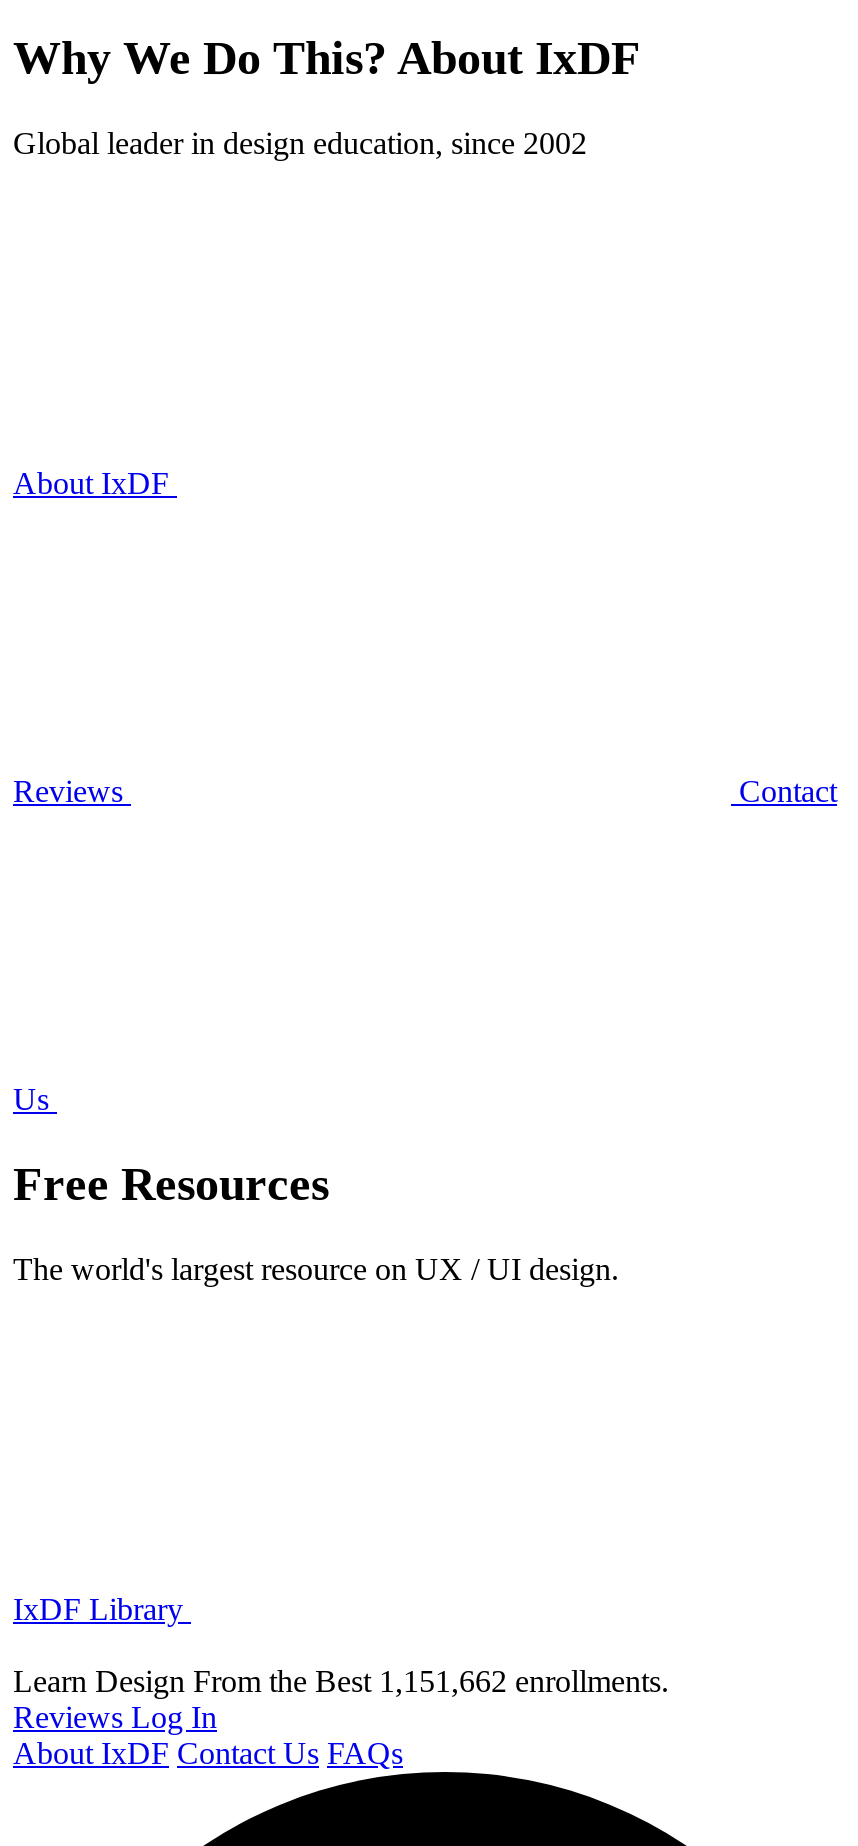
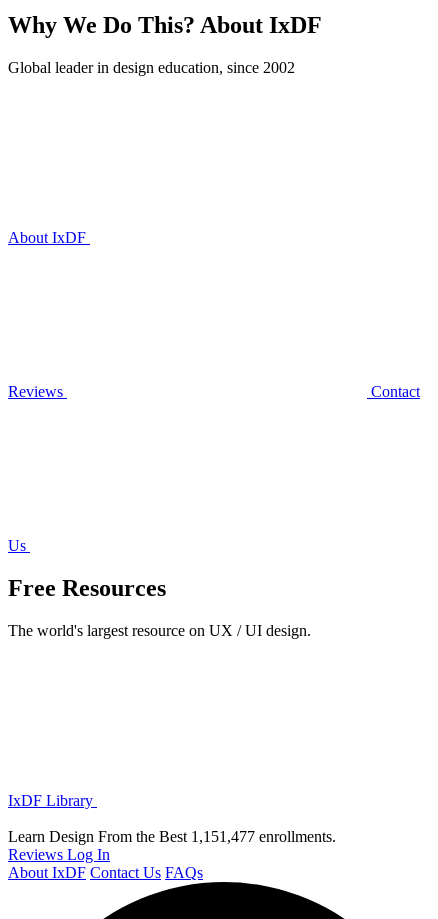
[13,1663,669,1697] Learn Design From the Best 1,151,662 enrollments. -> [8,828,336,845] Learn Design From the Best 1,151,477 enrollments.

